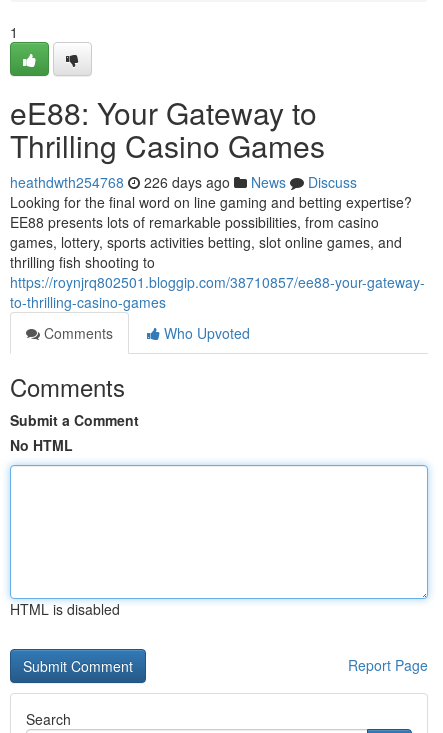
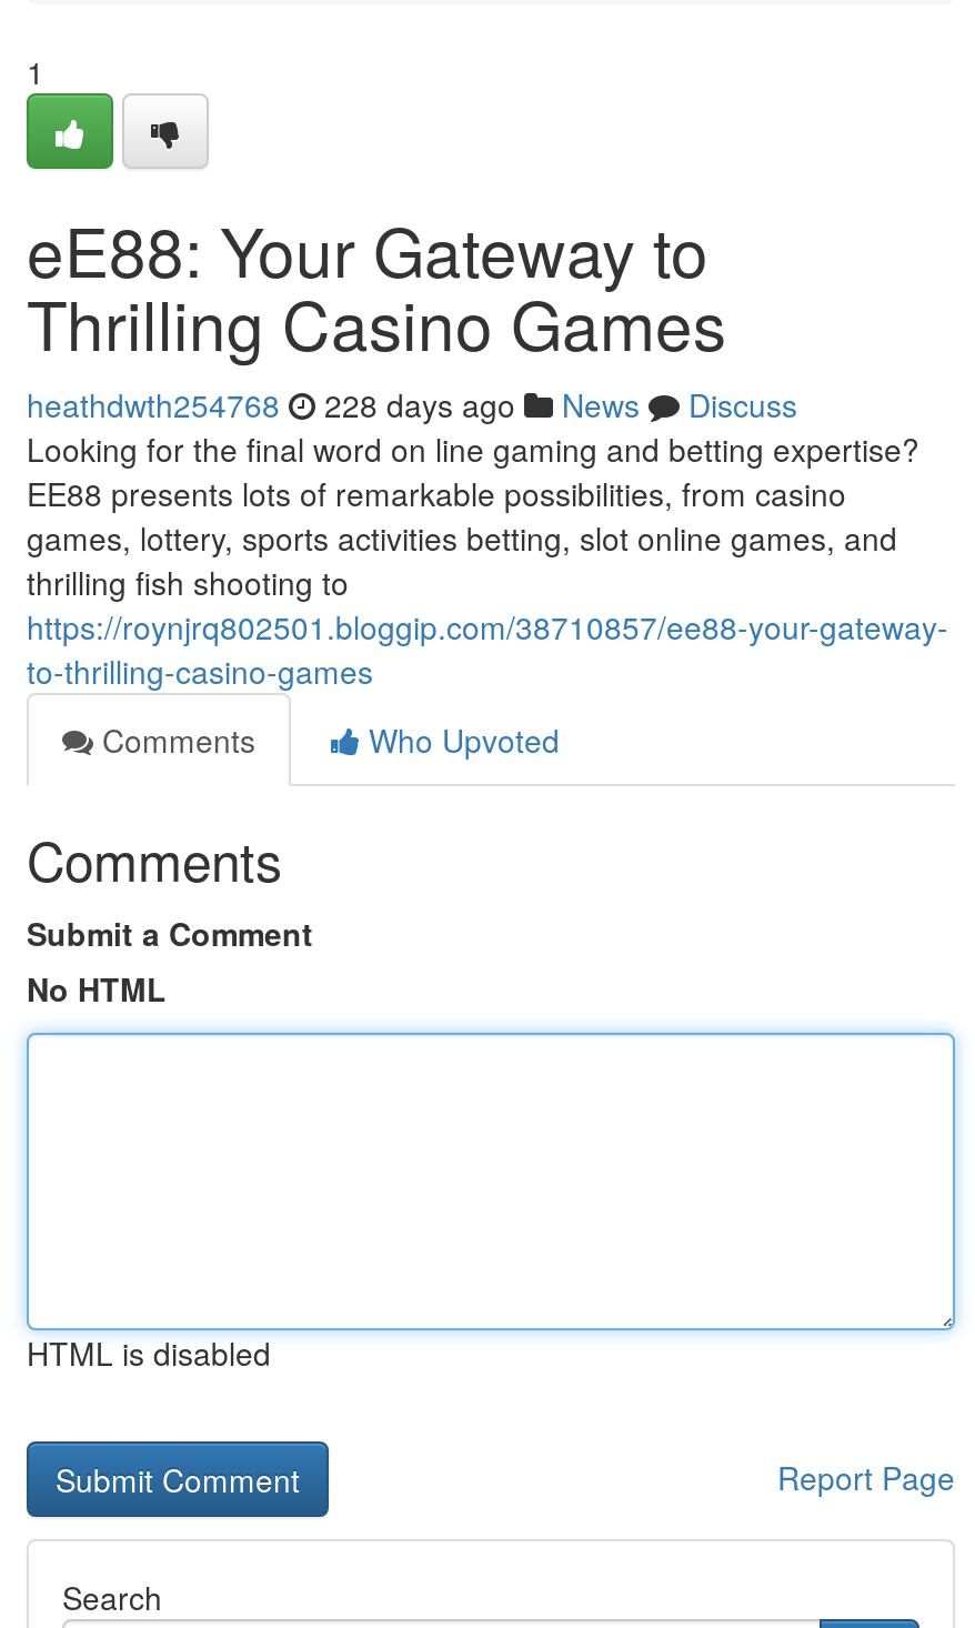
[10,172,357,192] heathdwth254768 226 days ago News Discuss -> [27,382,797,426] heathdwth254768 228 days ago News Discuss

